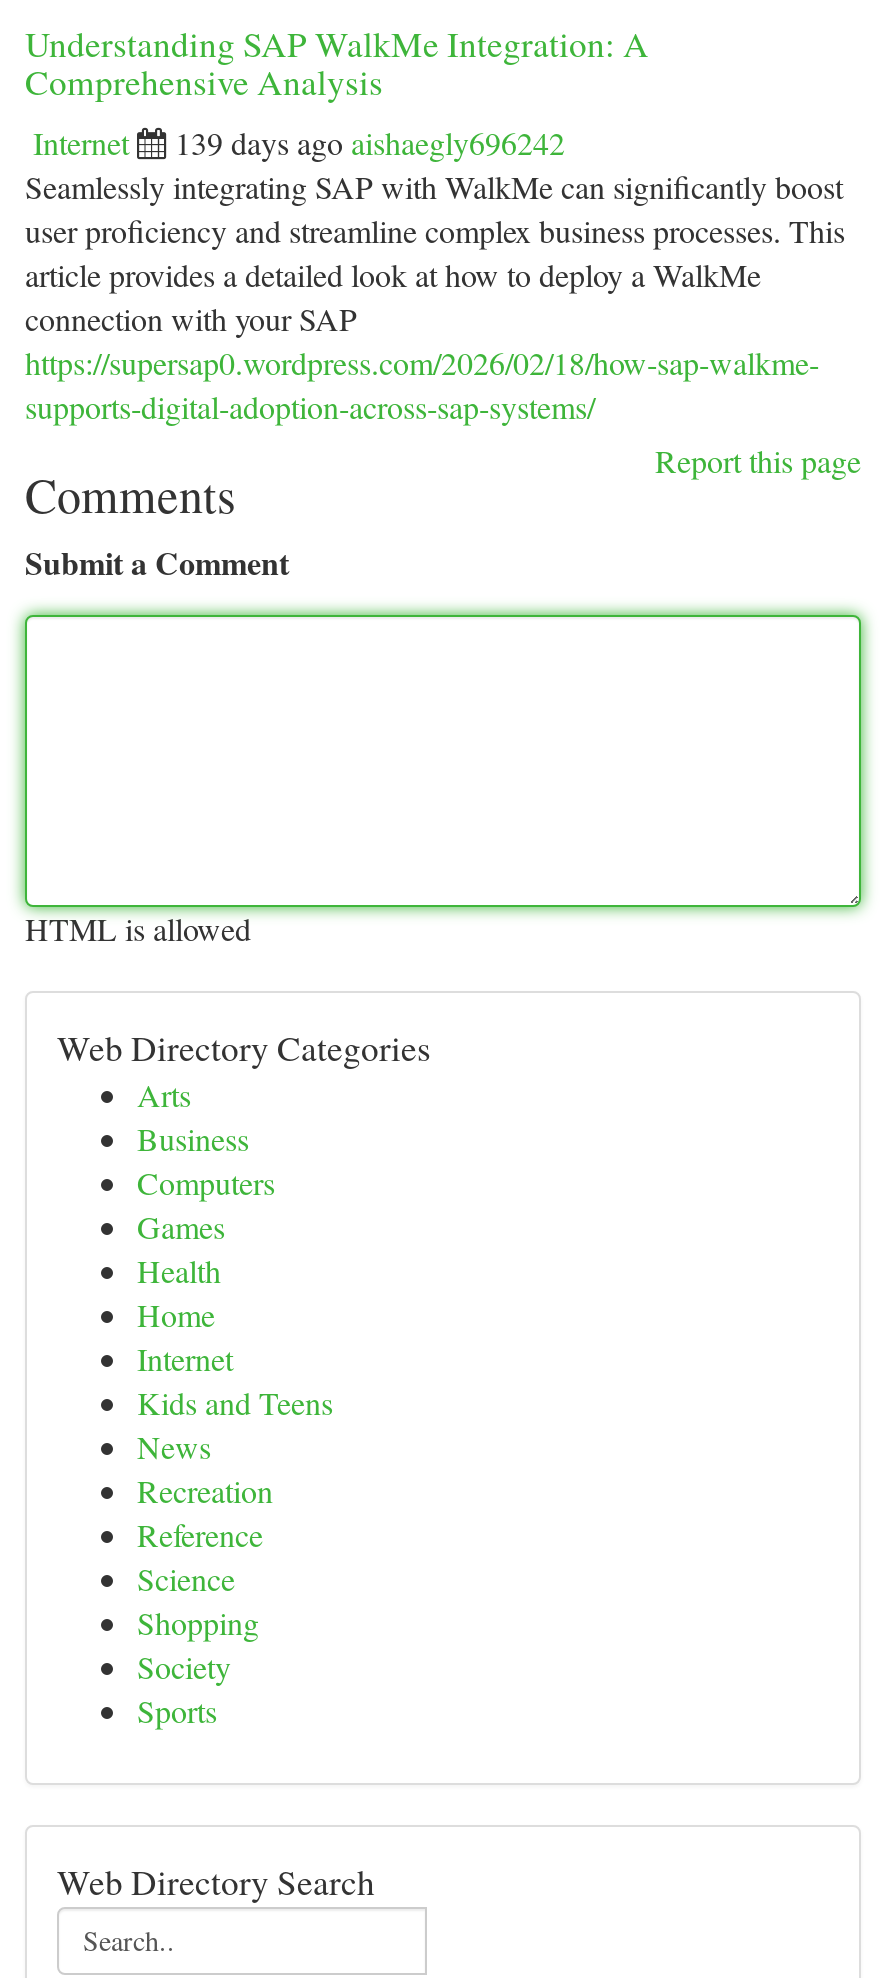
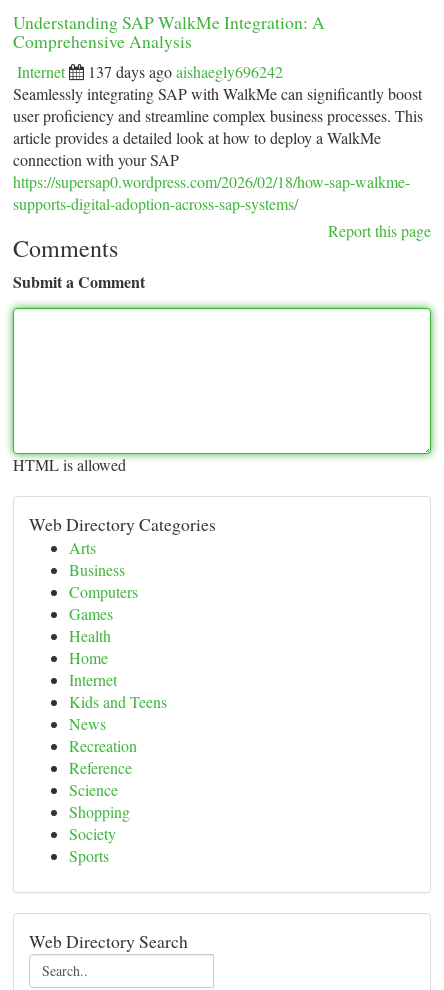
[175,121,565,163] 139 days ago aishaegly696242 -> [88,61,283,82] 137 days ago aishaegly696242

